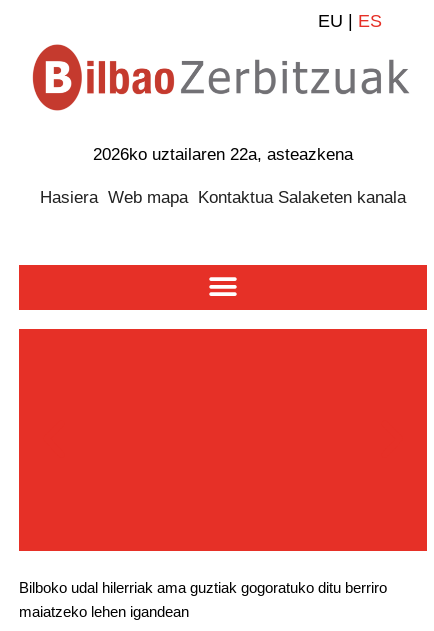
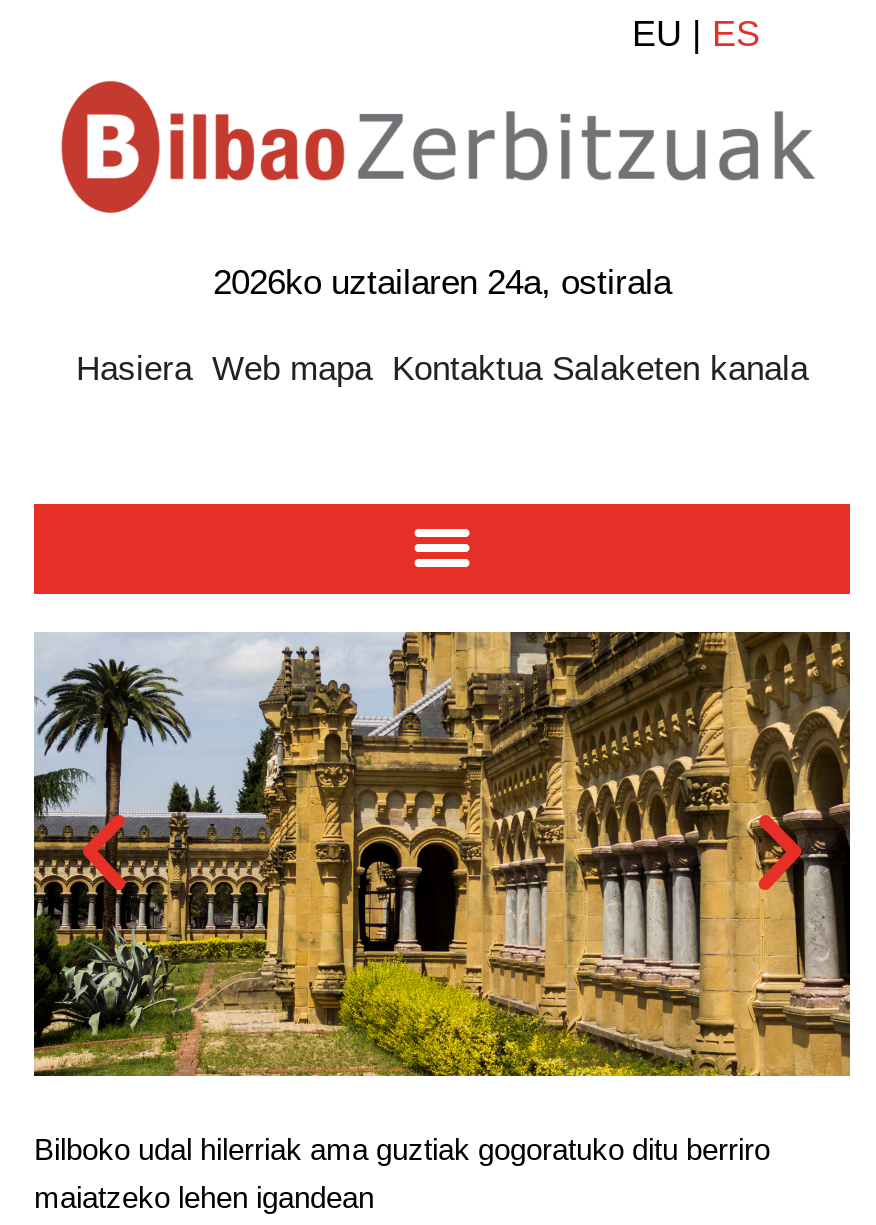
[93,144,353,164] 2026ko uztailaren 22a, asteazkena -> [213,262,671,302] 2026ko uztailaren 24a, ostirala
none -> [32,630,852,1078] [image]

